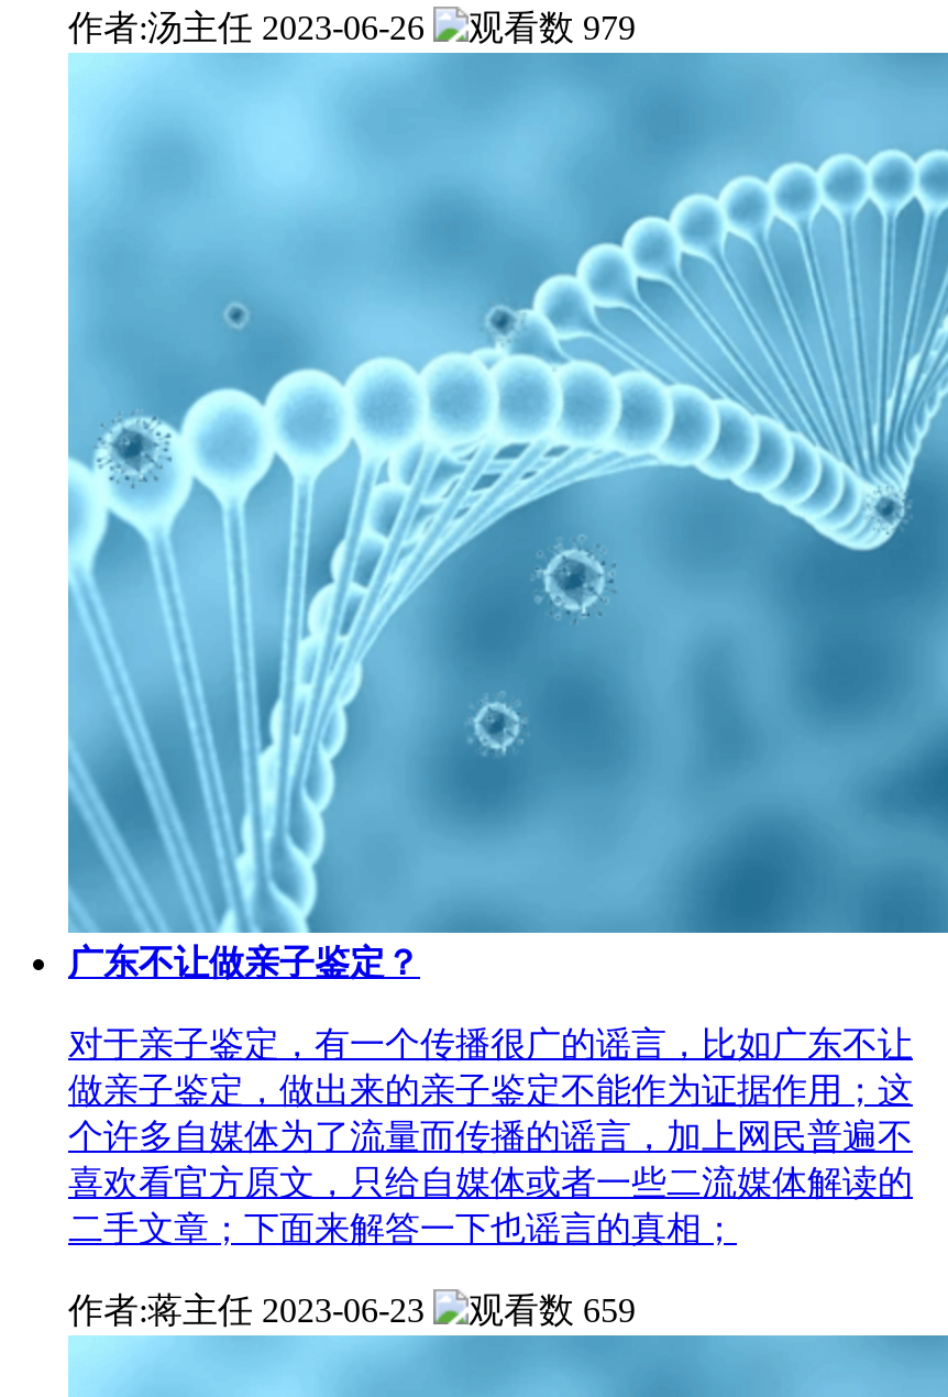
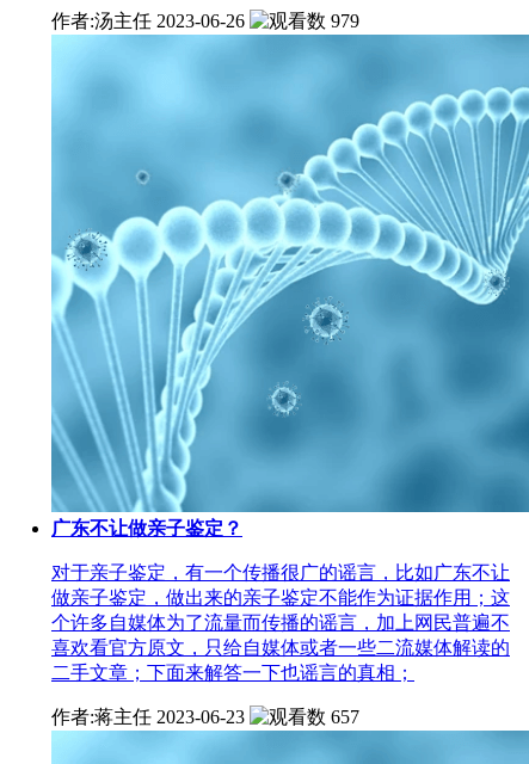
[574,1292,636,1329] 659 -> [326,707,359,727] 657

